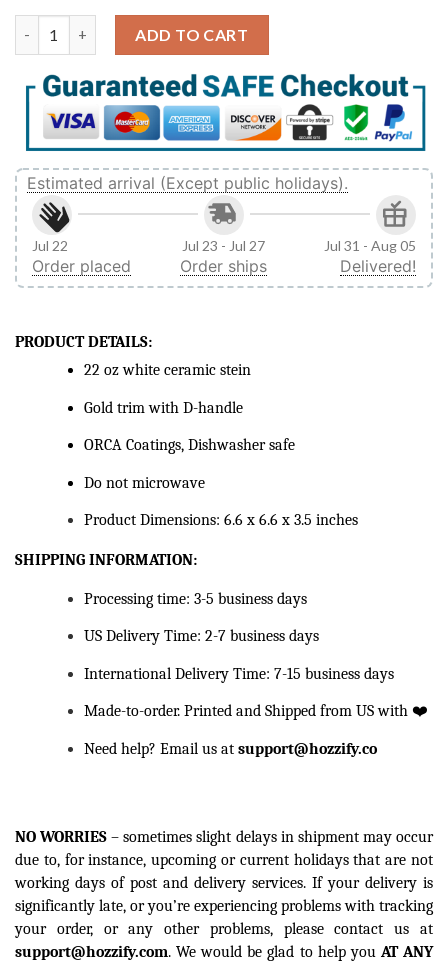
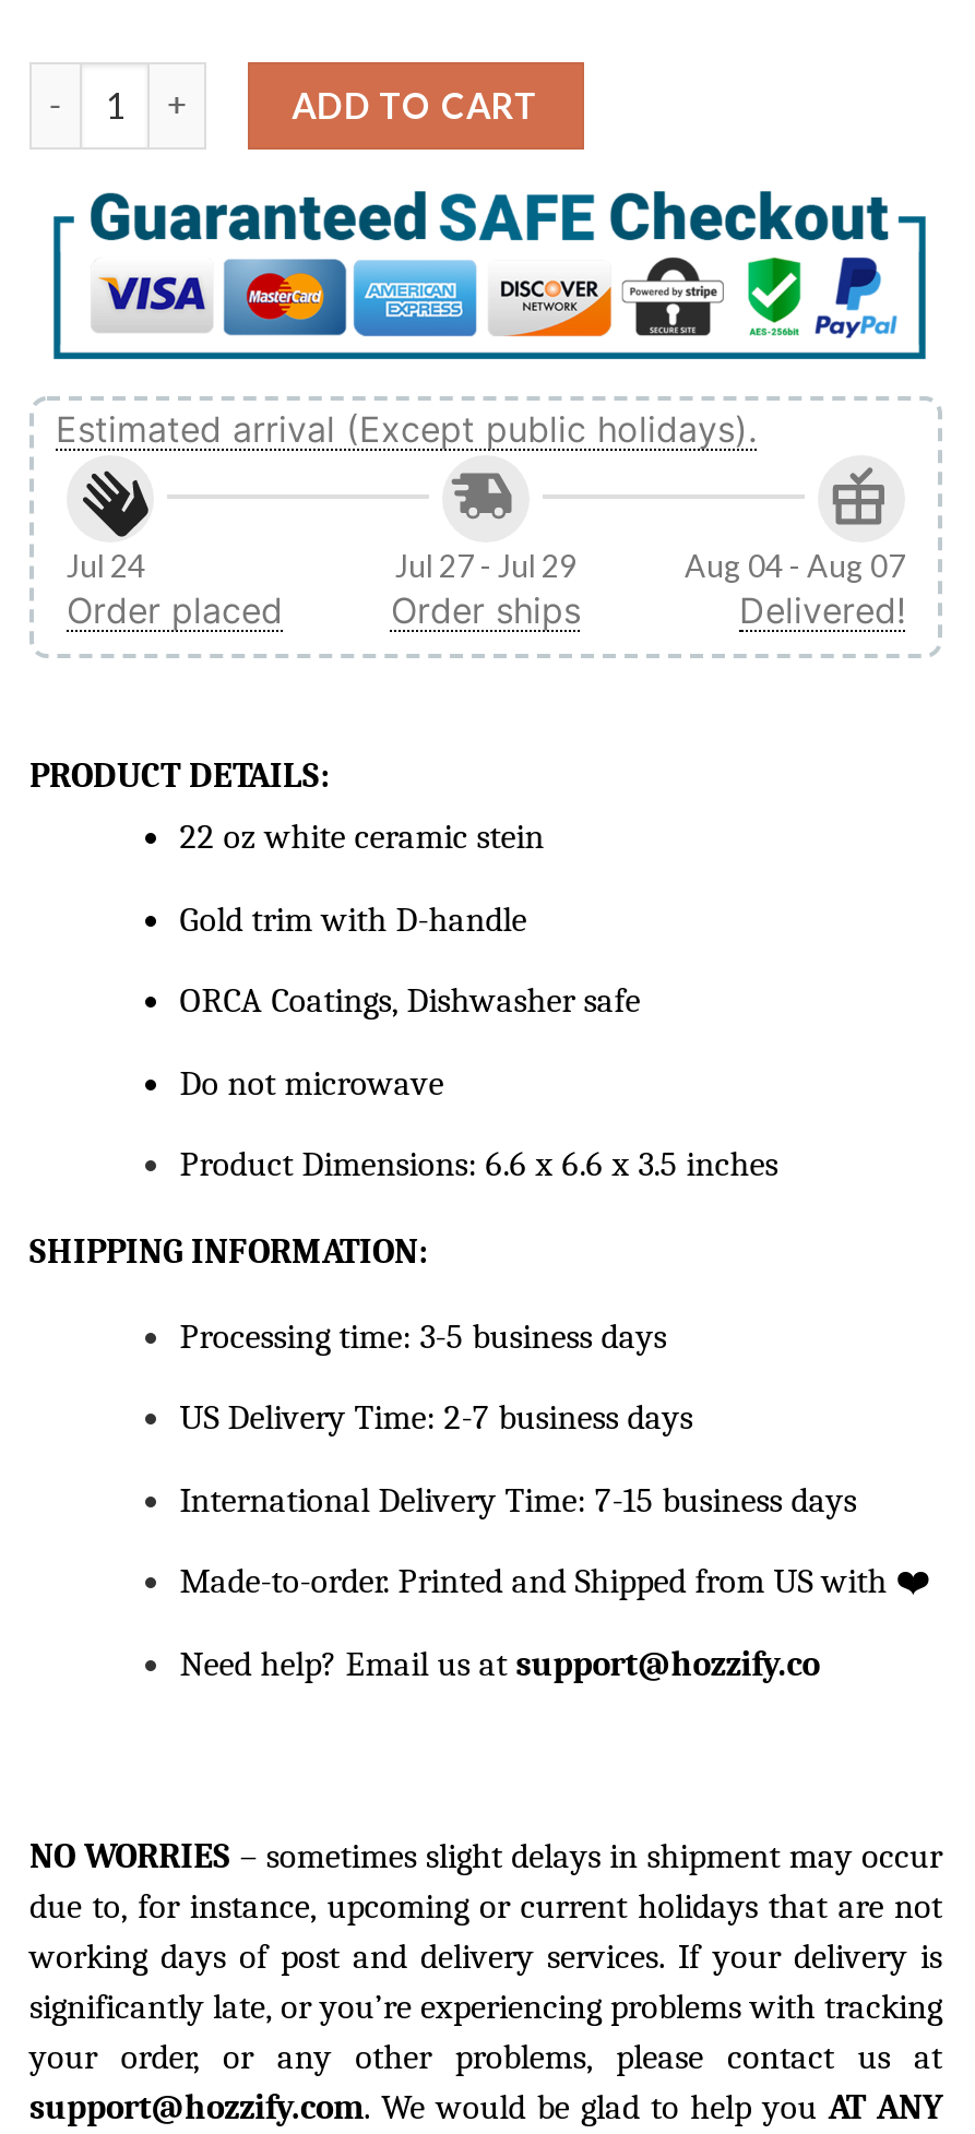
[32,237,68,254] Jul 22 -> [67,547,145,584] Jul 24
[182,237,265,254] Jul 23 - Jul 27 -> [395,547,576,584] Jul 27 - Jul 29
[324,237,416,254] Jul 31 - Aug 05 -> [685,547,905,584] Aug 04 - Aug 07

